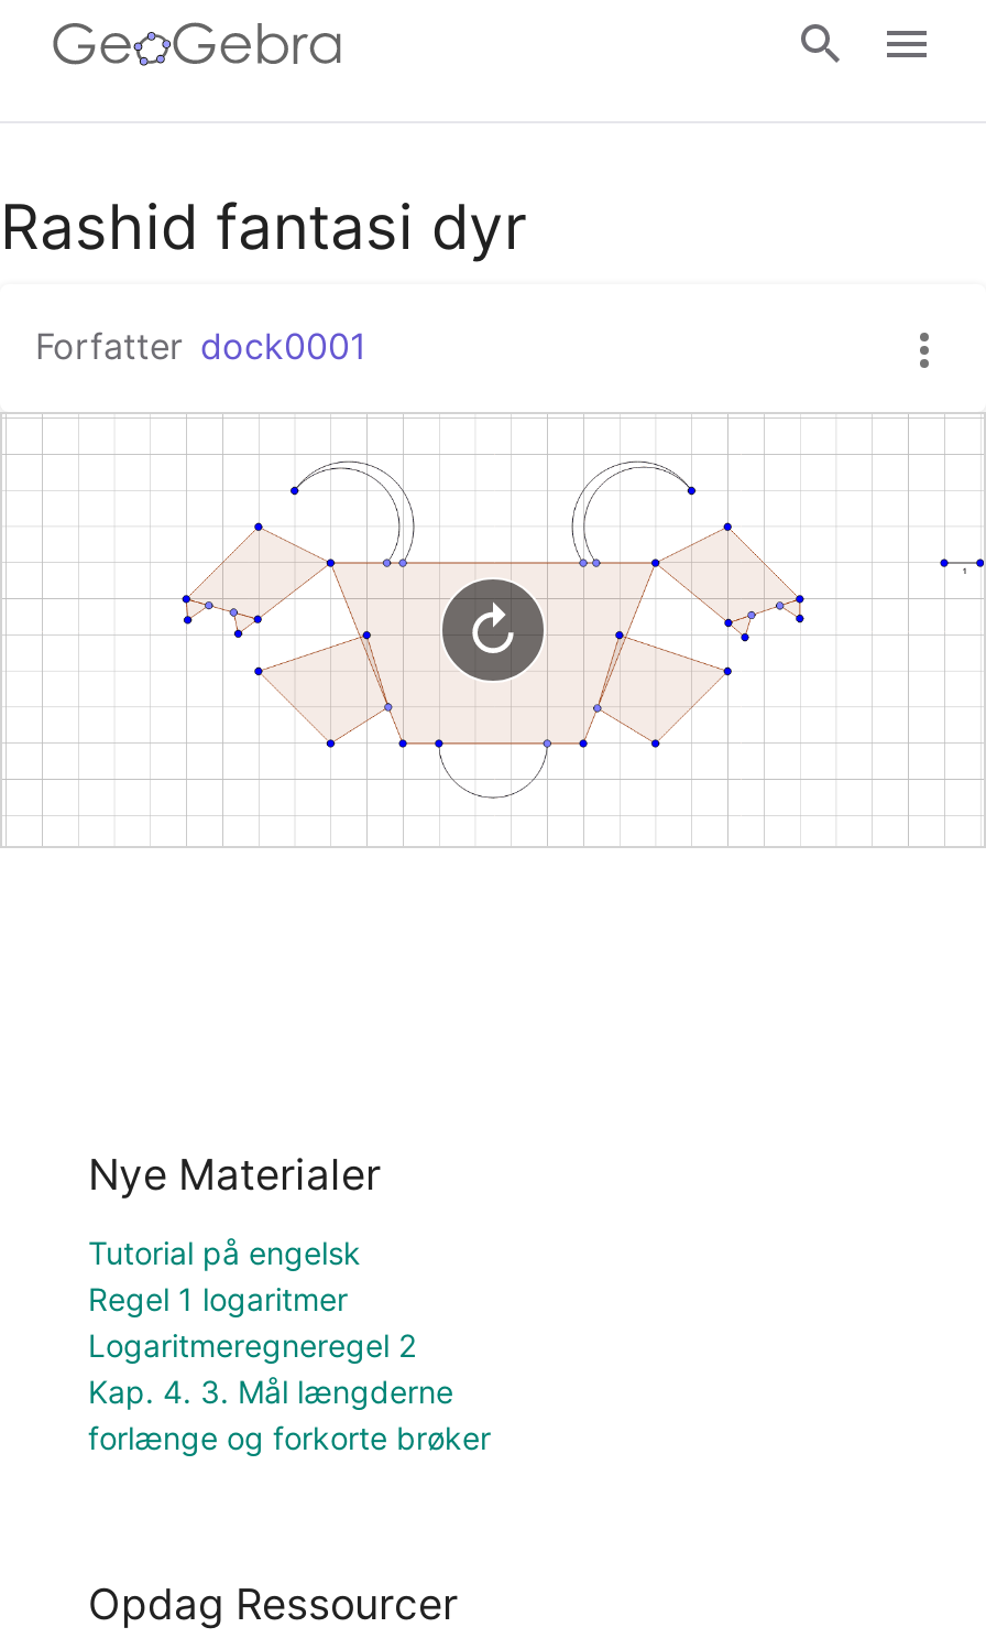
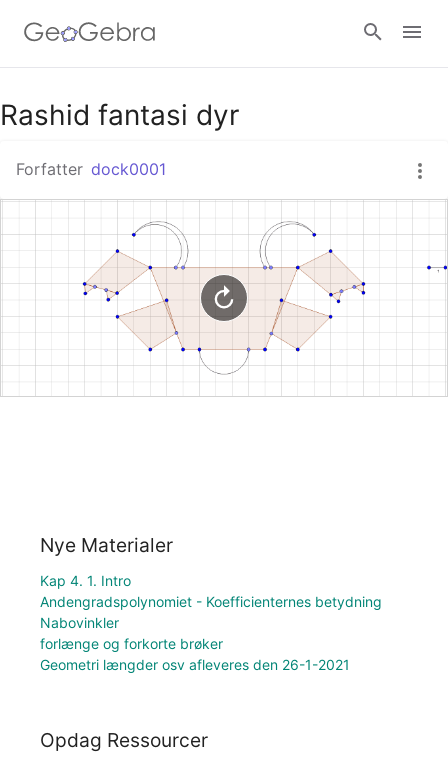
[88,1233,453,1410] Tutorial på engelsk | Regel 1 logaritmer | Logaritmeregneregel 2 | Kap. 4. 3. Mål længderne -> [40,572,382,631] Kap 4. 1. Intro | Andengradspolynomiet - Koefficienternes betydning | Nabovinkler
moved [88,1418,491,1456] -> [40,635,223,652]: forlænge og forkorte brøker
none -> [40,656,350,673] Geometri længder osv afleveres den 26-1-2021

